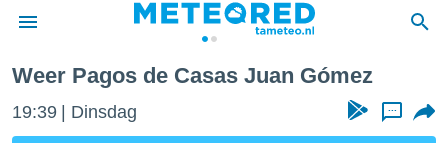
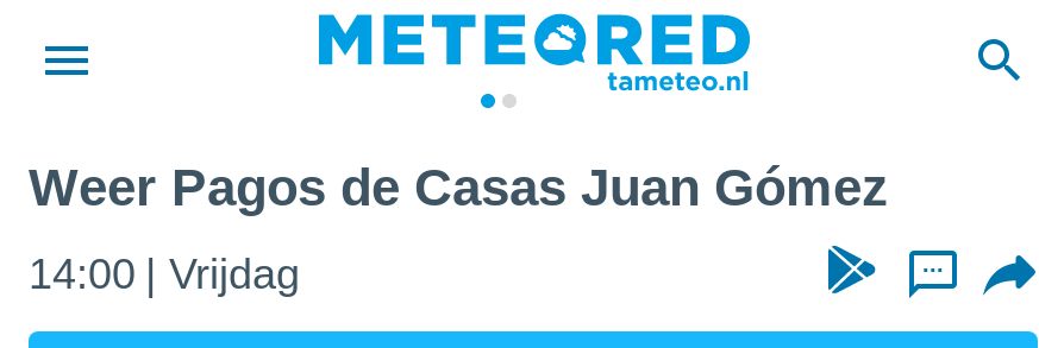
[12,102,137,122] 19:39 Dinsdag -> [29,251,300,298] 14:00 Vrijdag

